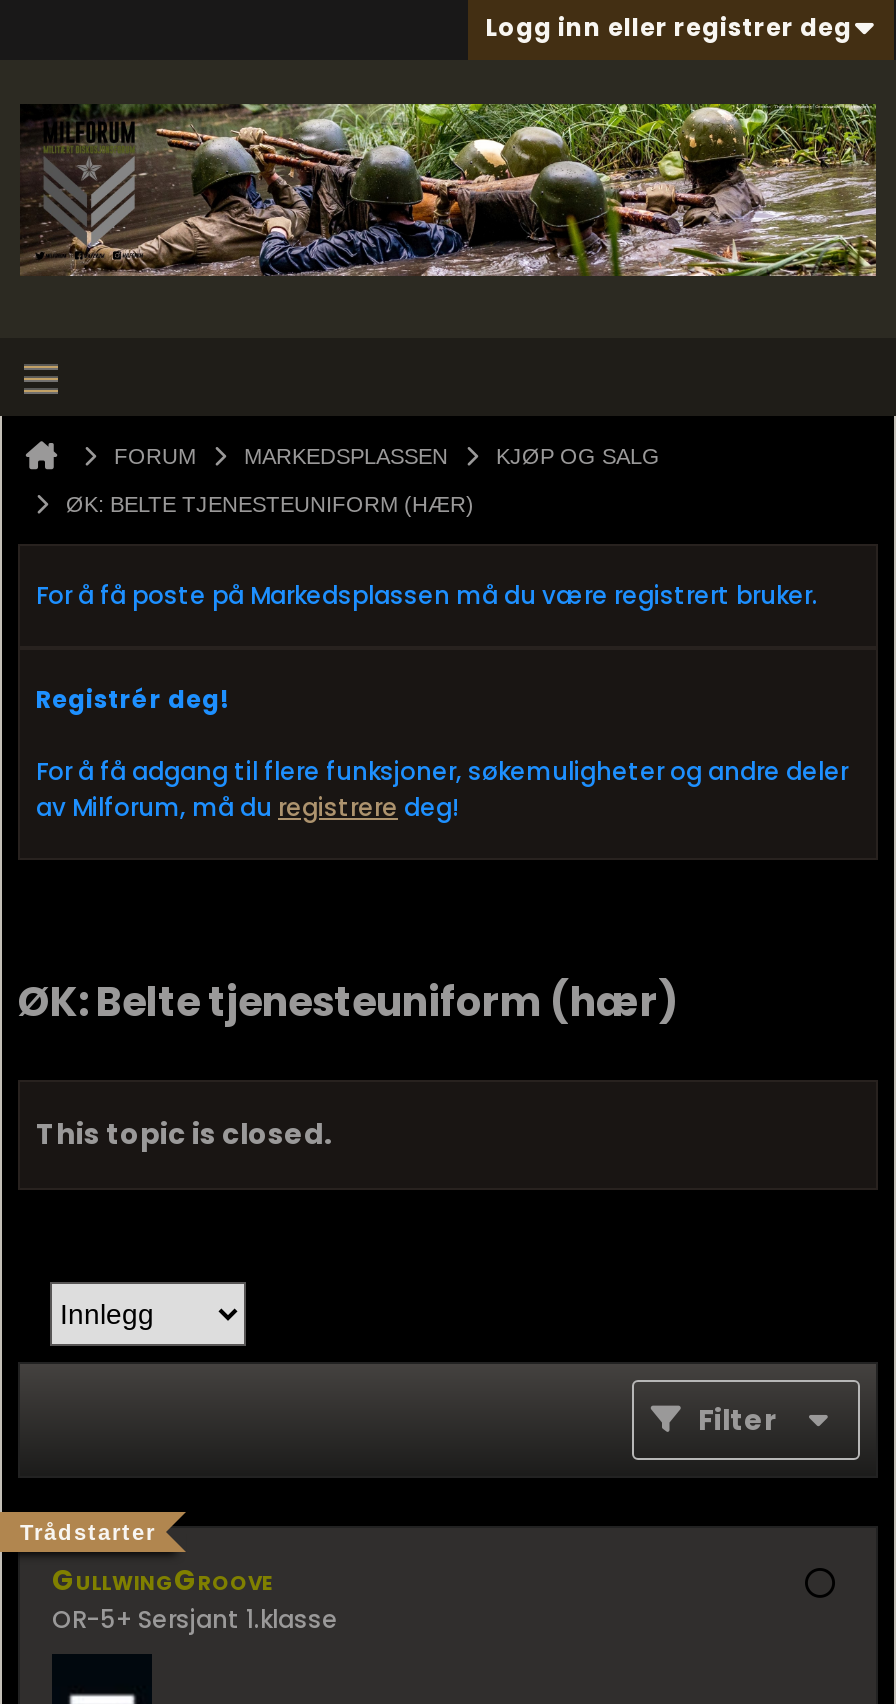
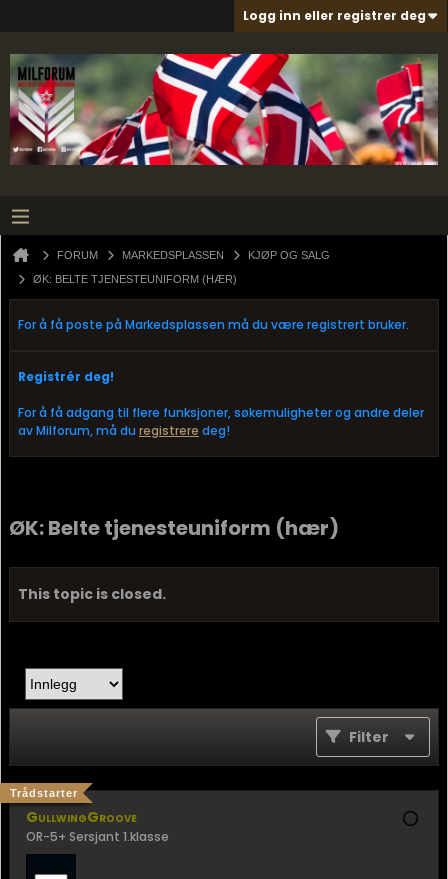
[20,102,876,278] [image] -> [9,53,438,166] [image]

